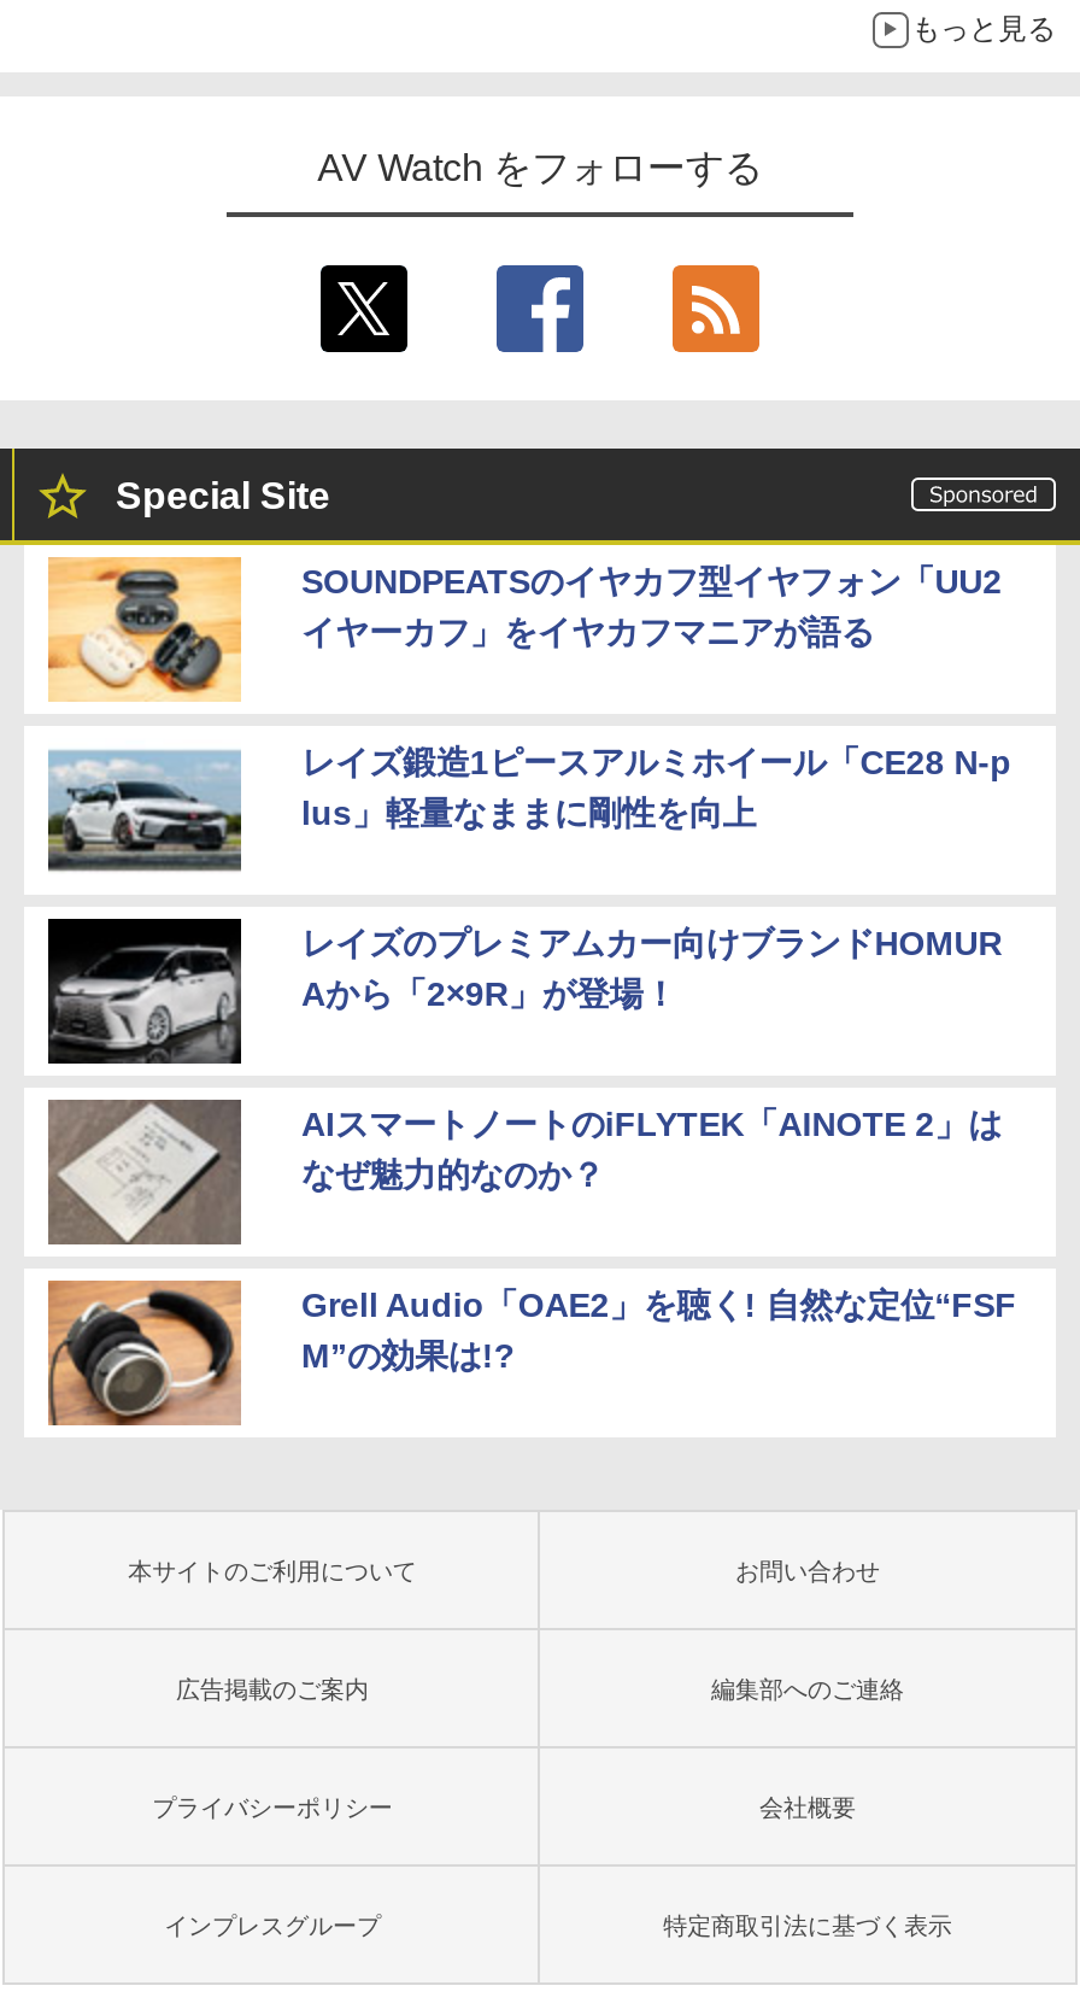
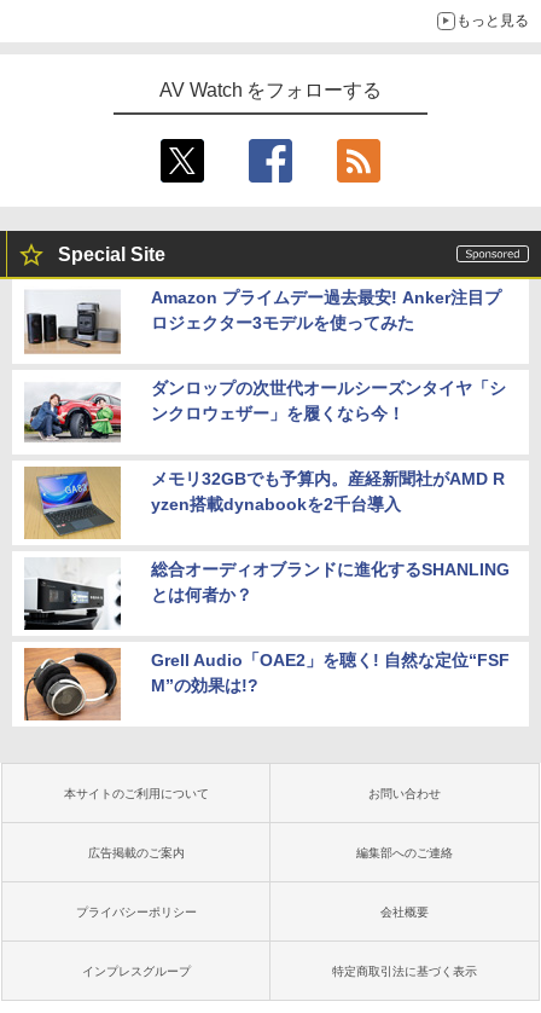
[46,555,1002,702] [image] | SOUNDPEATSのイヤカフ型イヤフォン「UU2 | イヤーカフ」をイヤカフマニアが語る -> [24,285,501,357] [image] | Amazon プライムデー過去最安! Anker注目プ | ロジェクター3モデルを使ってみた
[46,743,1012,871] [image] | レイズ鍛造1ピースアルミホイール「CE28 N-p | lus」軽量なままに剛性を向上 -> [24,378,506,441] [image] | ダンロップの次世代オールシーズンタイヤ「シ | ンクロウェザー」を履くなら今！
[46,916,1002,1066] [image] | レイズのプレミアムカー向けブランドHOMUR | Aから「2×9R」が登場！ -> [23,465,504,540] [image] | メモリ32GBでも予算内。産経新聞社がAMD R | yzen搭載dynabookを2千台導入
[46,1097,1002,1247] [image] | AIスマートノートのiFLYTEK「AINOTE 2」は | なぜ魅力的なのか？ -> [23,557,509,631] [image] | 総合オーディオブランドに進化するSHANLING | とは何者か？

